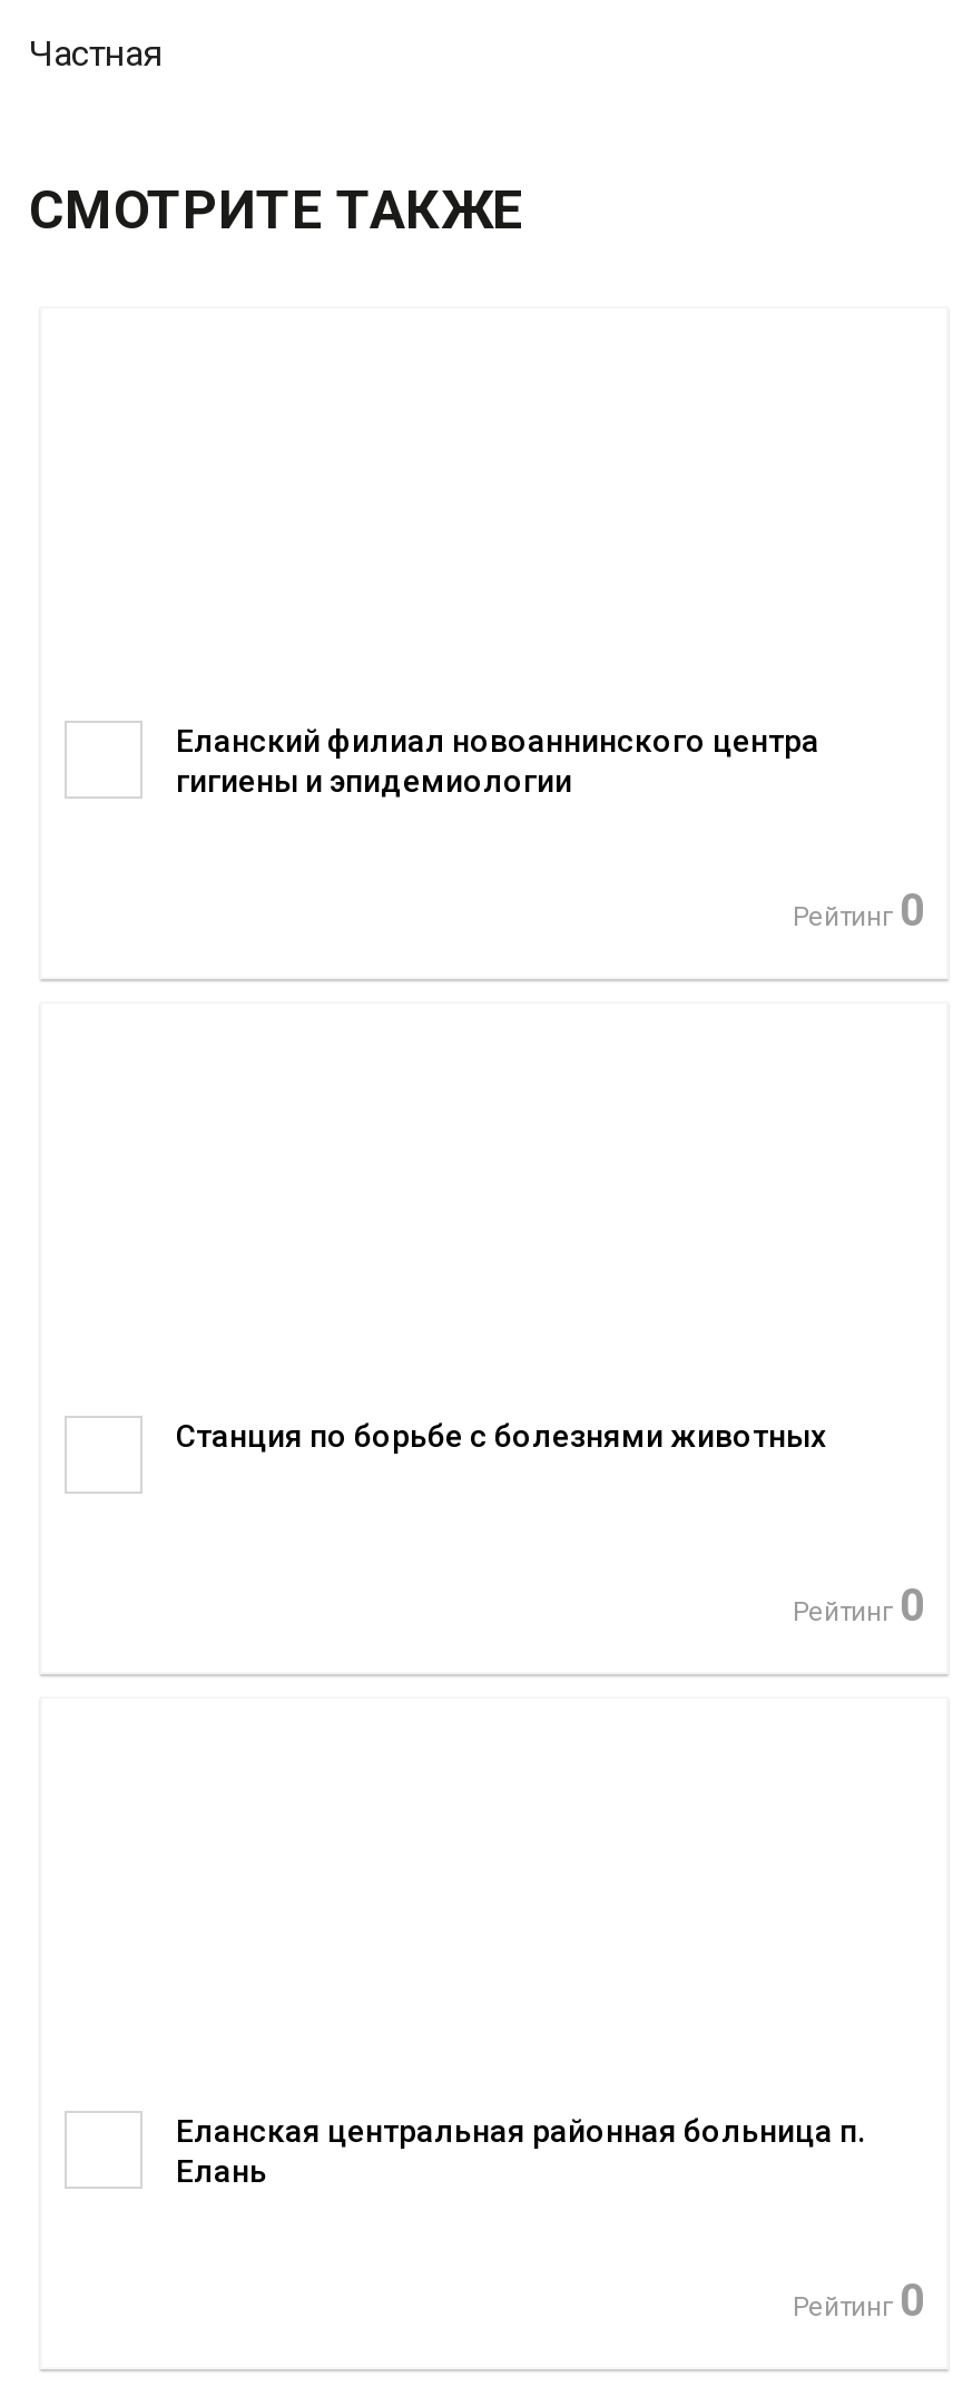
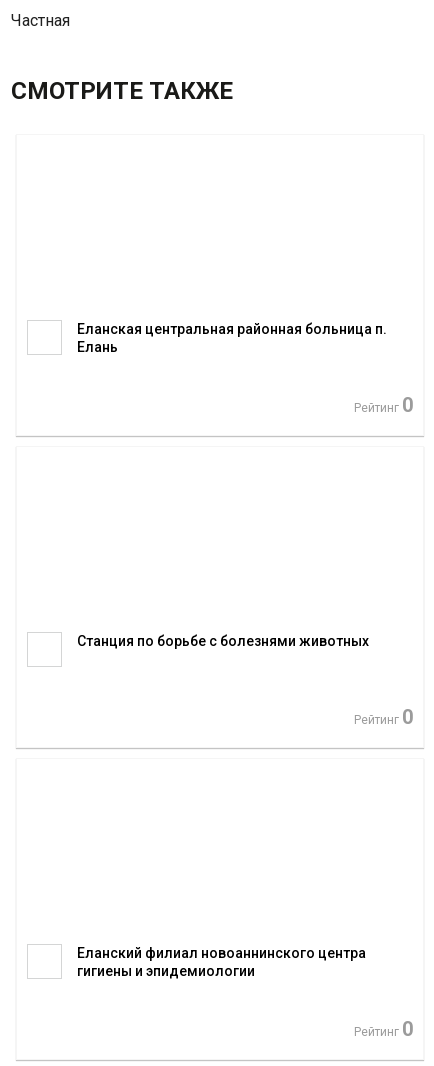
moved [176,723,819,799] -> [77,945,366,979]: Еланский филиал новоаннинского центра | гигиены и эпидемиологии
moved [176,2113,866,2189] -> [77,321,387,355]: Еланская центральная районная больница п. | Елань

